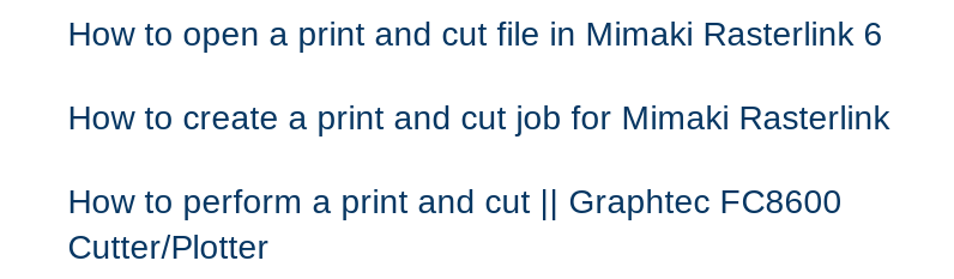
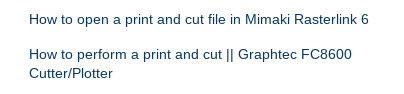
[68,99,890,137] How to create a print and cut job for Mimaki Rasterlink -> none

